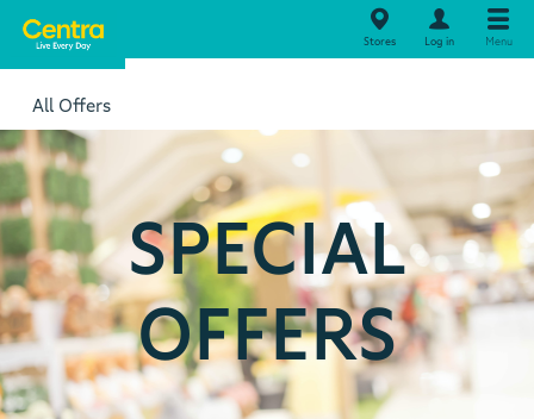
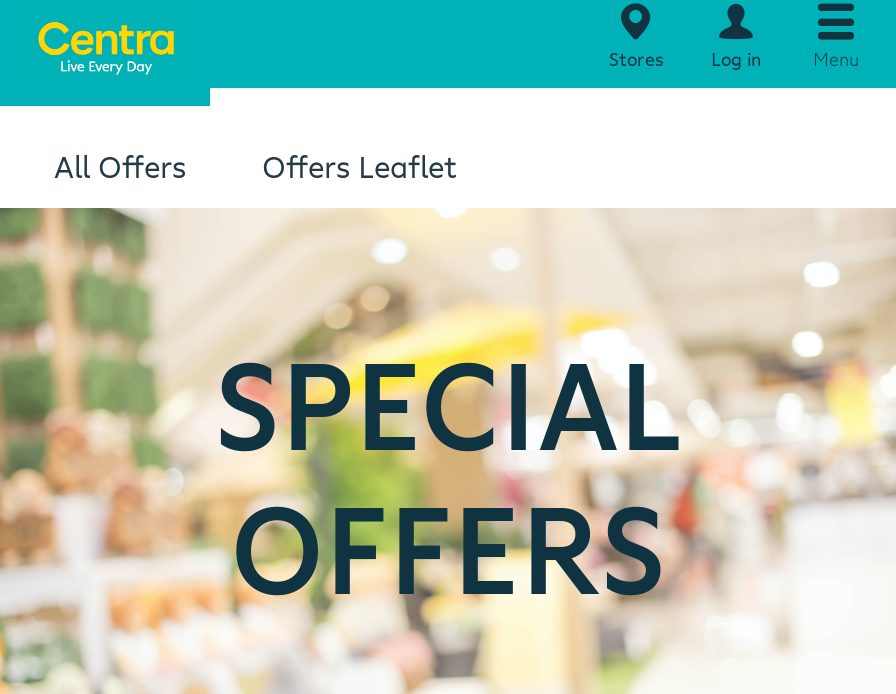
none -> [262,146,458,186] Offers Leaflet

